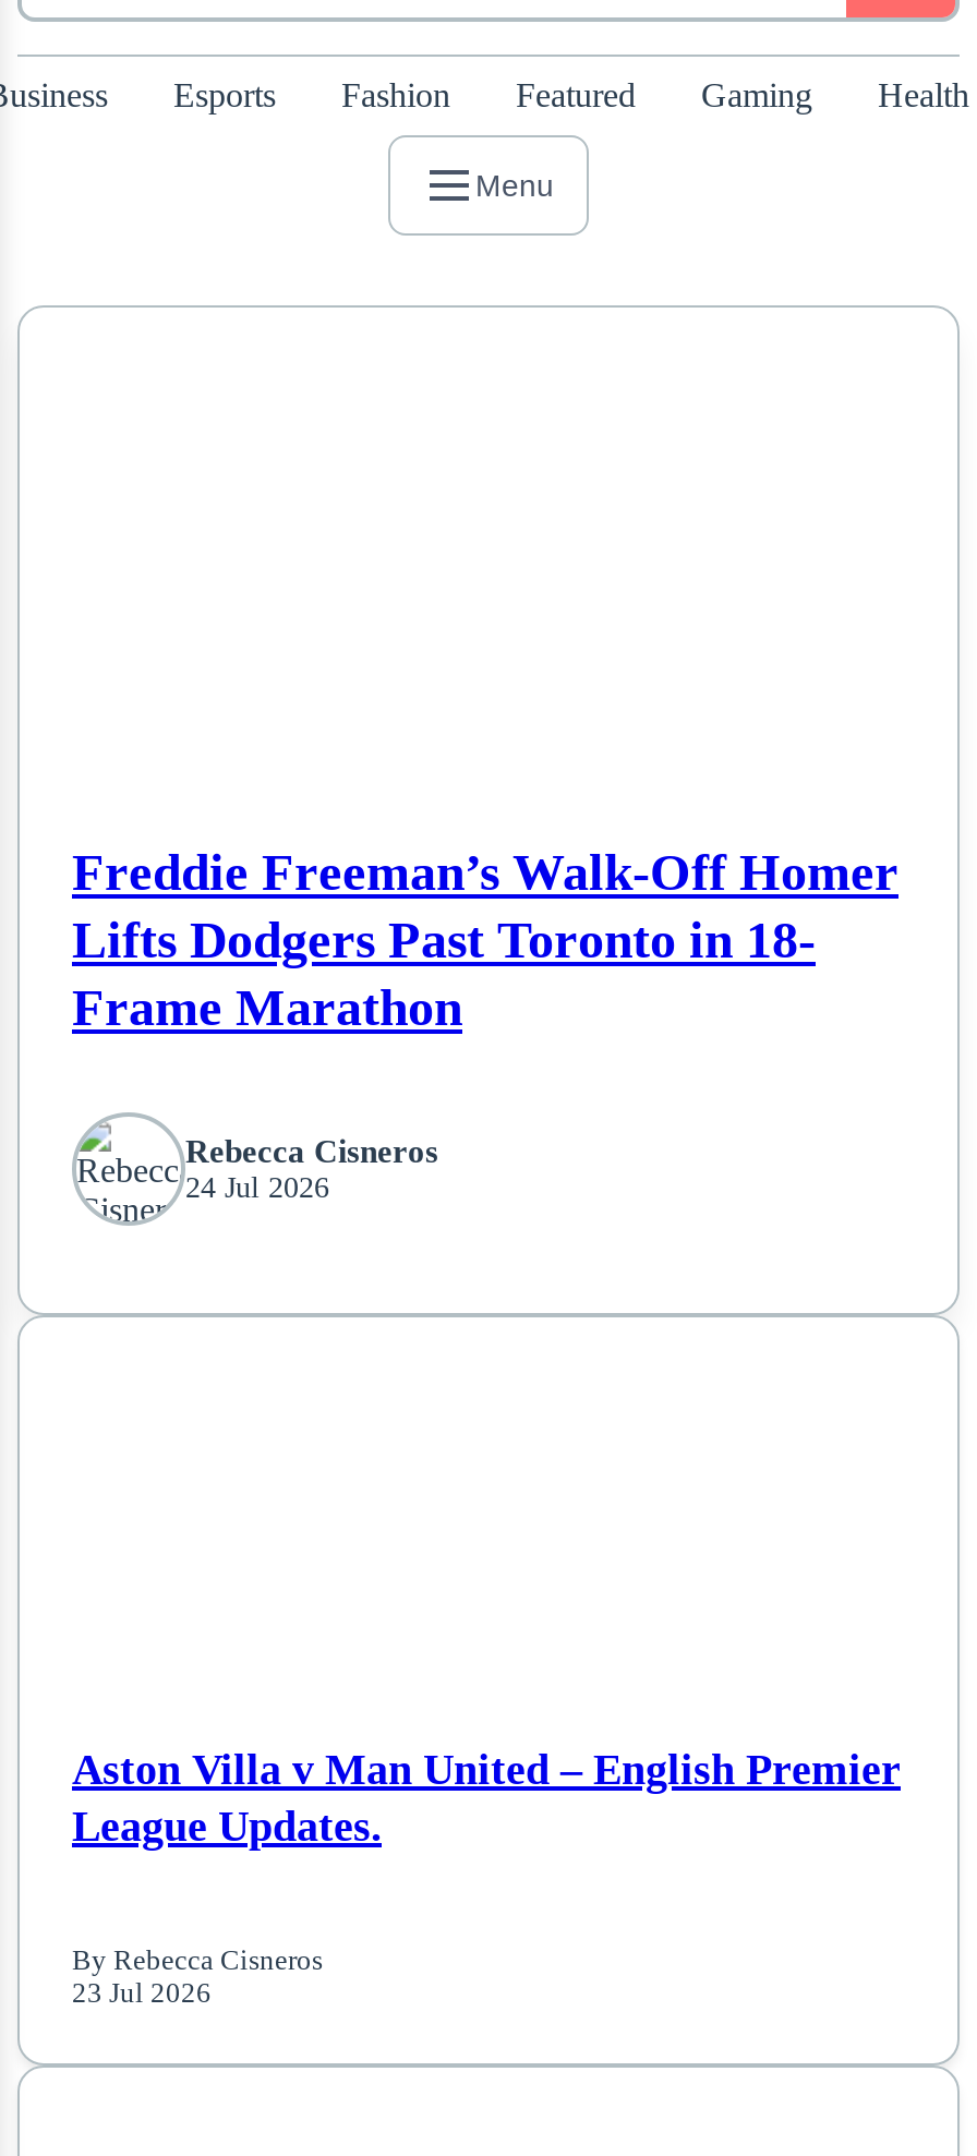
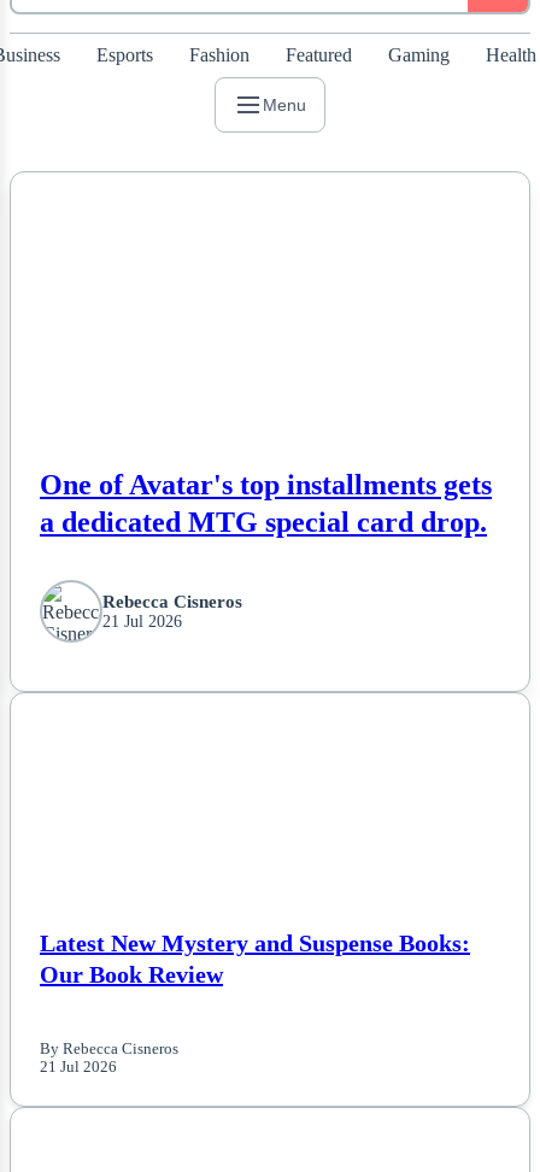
[72,844,898,1036] Freddie Freeman’s Walk-Off Homer | Lifts Dodgers Past Toronto in 18- | Frame Marathon -> [40,469,492,538] One of Avatar's top installments gets | a dedicated MTG special card drop.
[185,1171,329,1204] 24 Jul 2026 -> [102,612,182,630] 21 Jul 2026
[72,1745,901,1849] Aston Villa v Man United – English Premier | League Updates. -> [40,930,470,987] Latest New Mystery and Suspense Books: | Our Book Review
[72,1979,212,2009] 23 Jul 2026 -> [40,1059,117,1076] 21 Jul 2026

